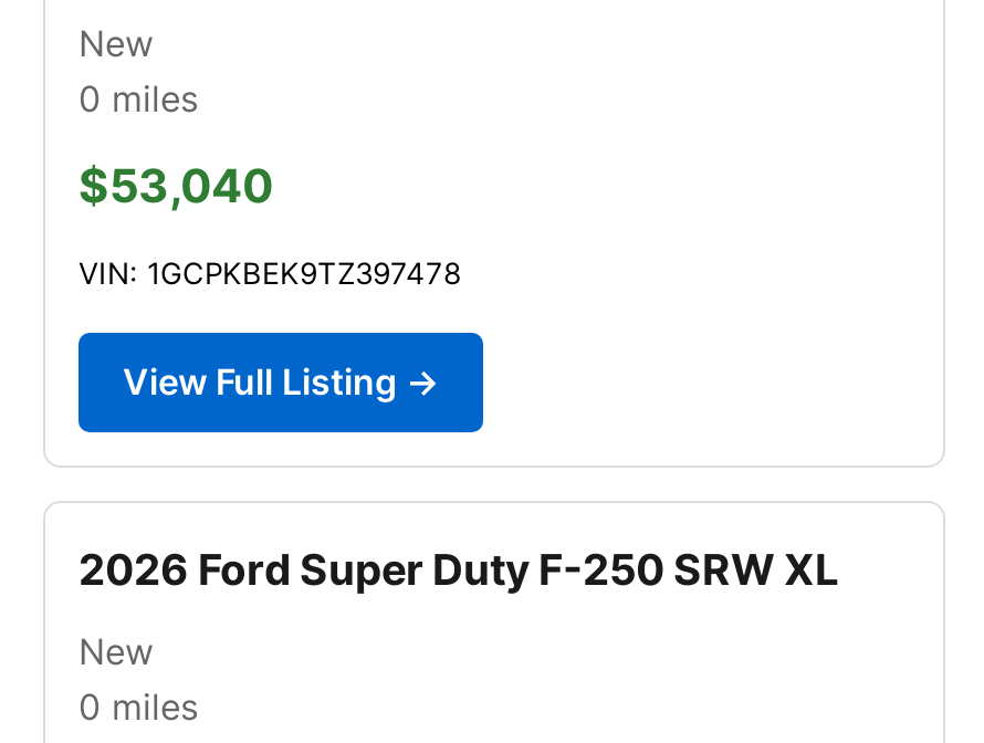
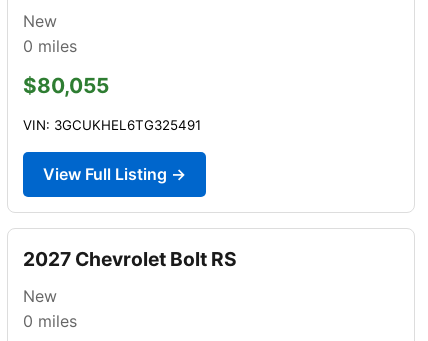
[78,158,273,213] $53,040 -> [23,73,109,98] $80,055
[78,255,461,291] VIN: 1GCPKBEK9TZ397478 -> [23,117,201,133] VIN: 3GCUKHEL6TG325491
[78,543,839,596] 2026 Ford Super Duty F-250 SRW XL -> [23,247,237,271] 2027 Chevrolet Bolt RS

